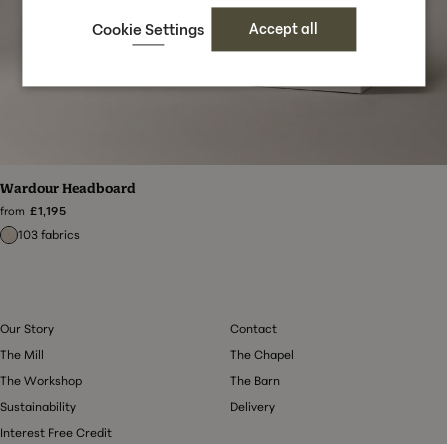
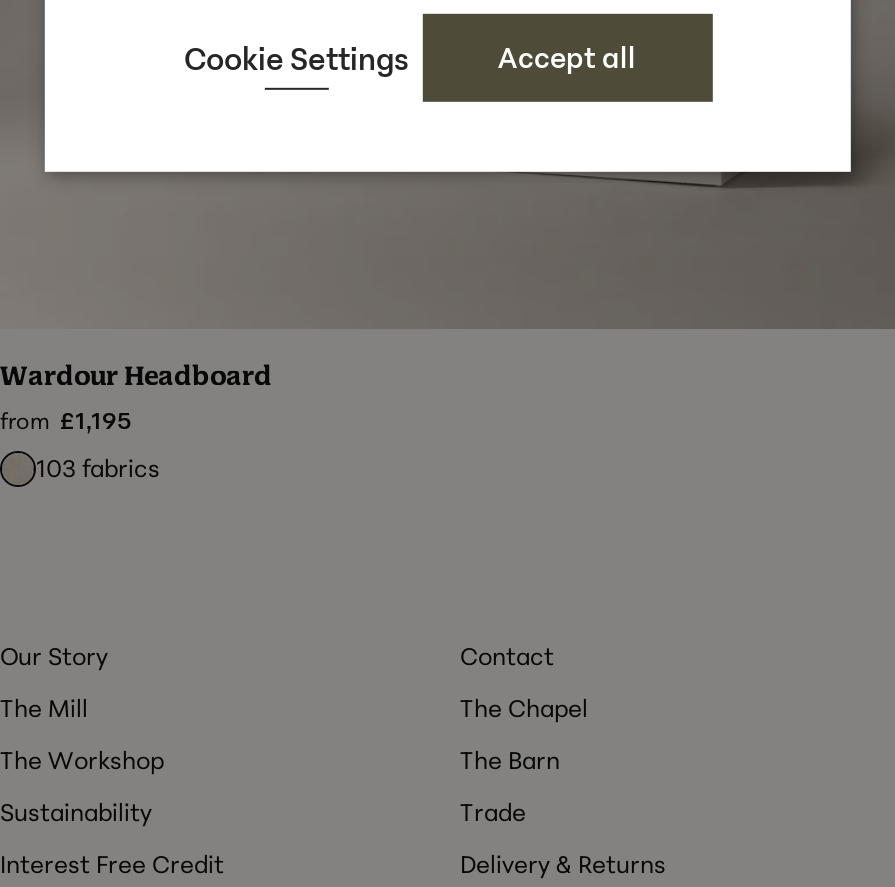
[230,399,275,414] Delivery -> [460,797,666,879] Trade | Delivery & Returns

